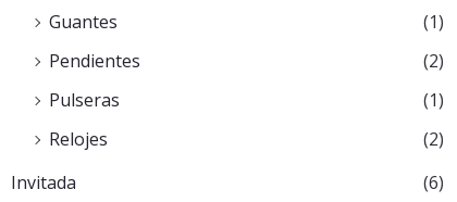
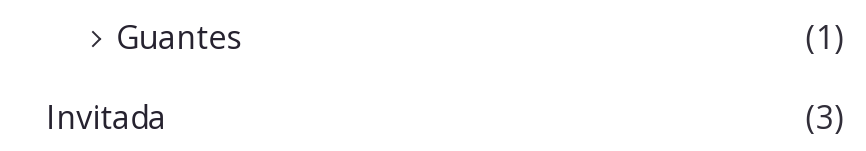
[49,49,444,151] Pendientes | (2) | Pulseras | (1) | Relojes | (2) -> none
[424,171,444,195] (6) -> [806,95,844,139] (3)

